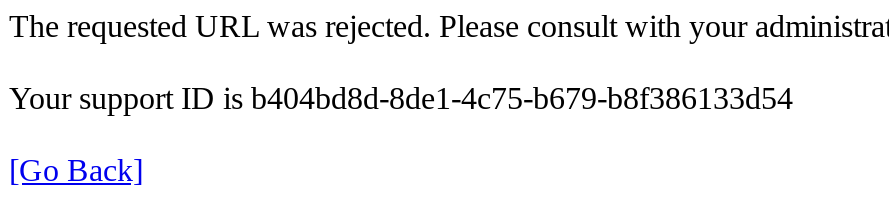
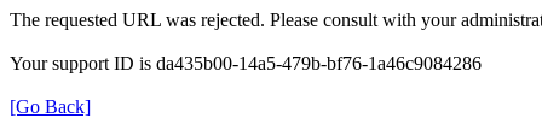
[9,81,793,115] Your support ID is b404bd8d-8de1-4c75-b679-b8f386133d54 -> [10,53,482,73] Your support ID is da435b00-14a5-479b-bf76-1a46c9084286

